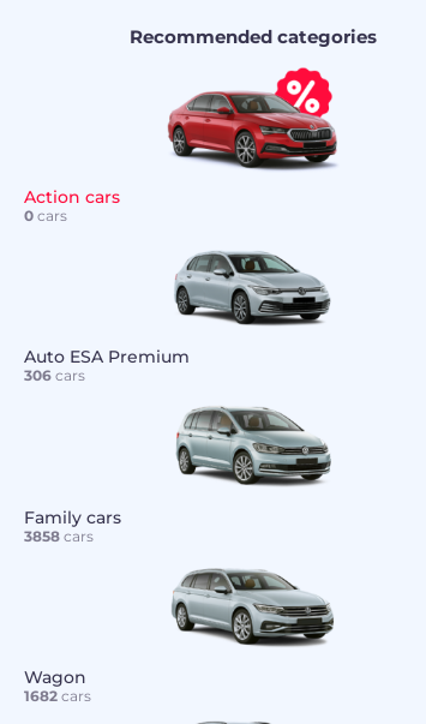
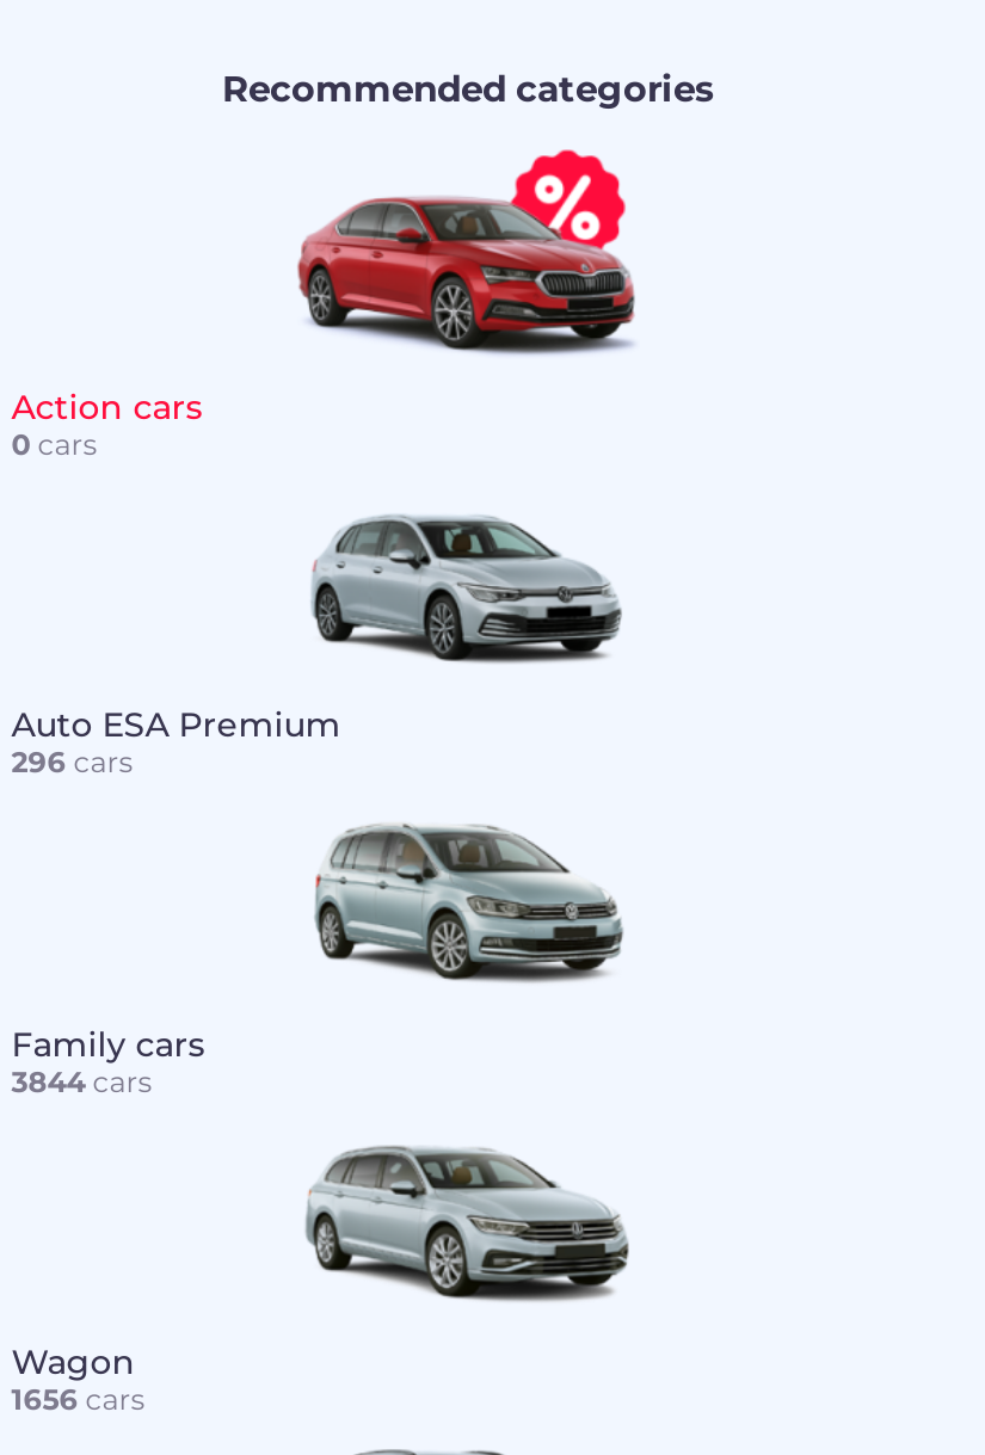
[24,367,85,385] 306 cars -> [11,744,133,780] 296 cars
[24,526,93,545] 3858 cars -> [11,1062,152,1098] 3844 cars
[24,687,91,705] 1682cars -> [11,1381,145,1416] 1656cars

